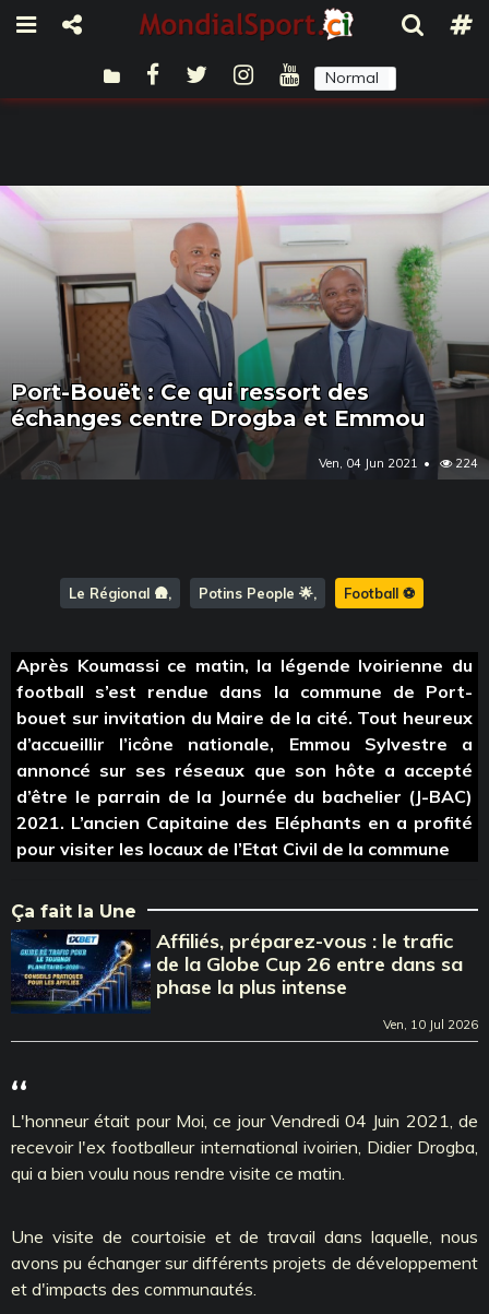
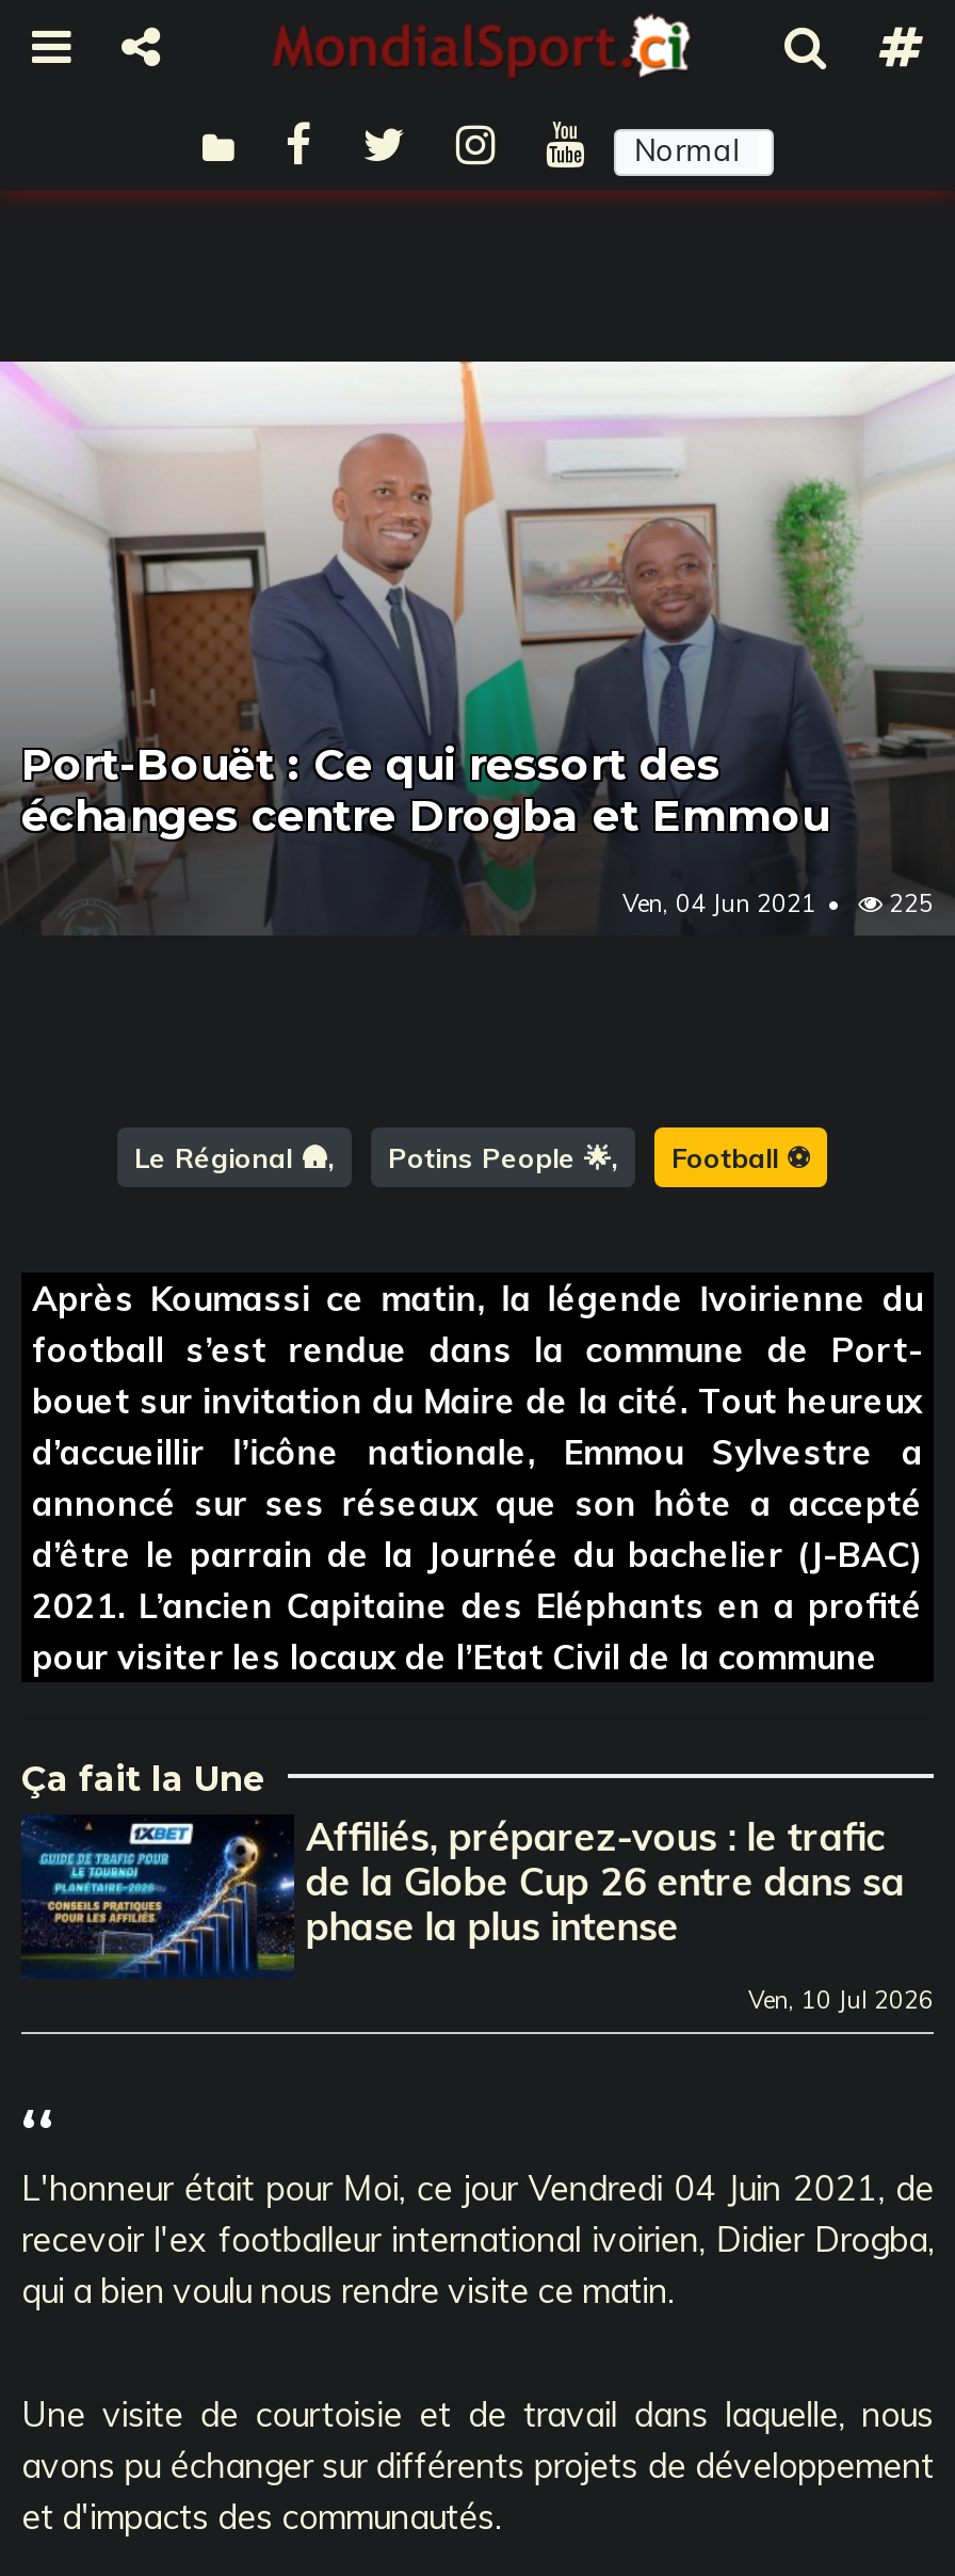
[452,455,478,471] 224 -> [883,888,934,918] 225

